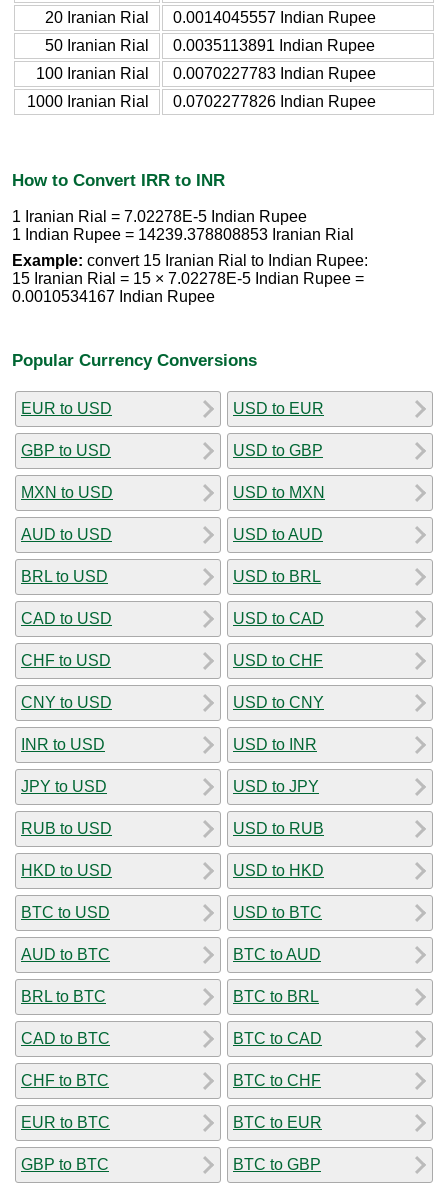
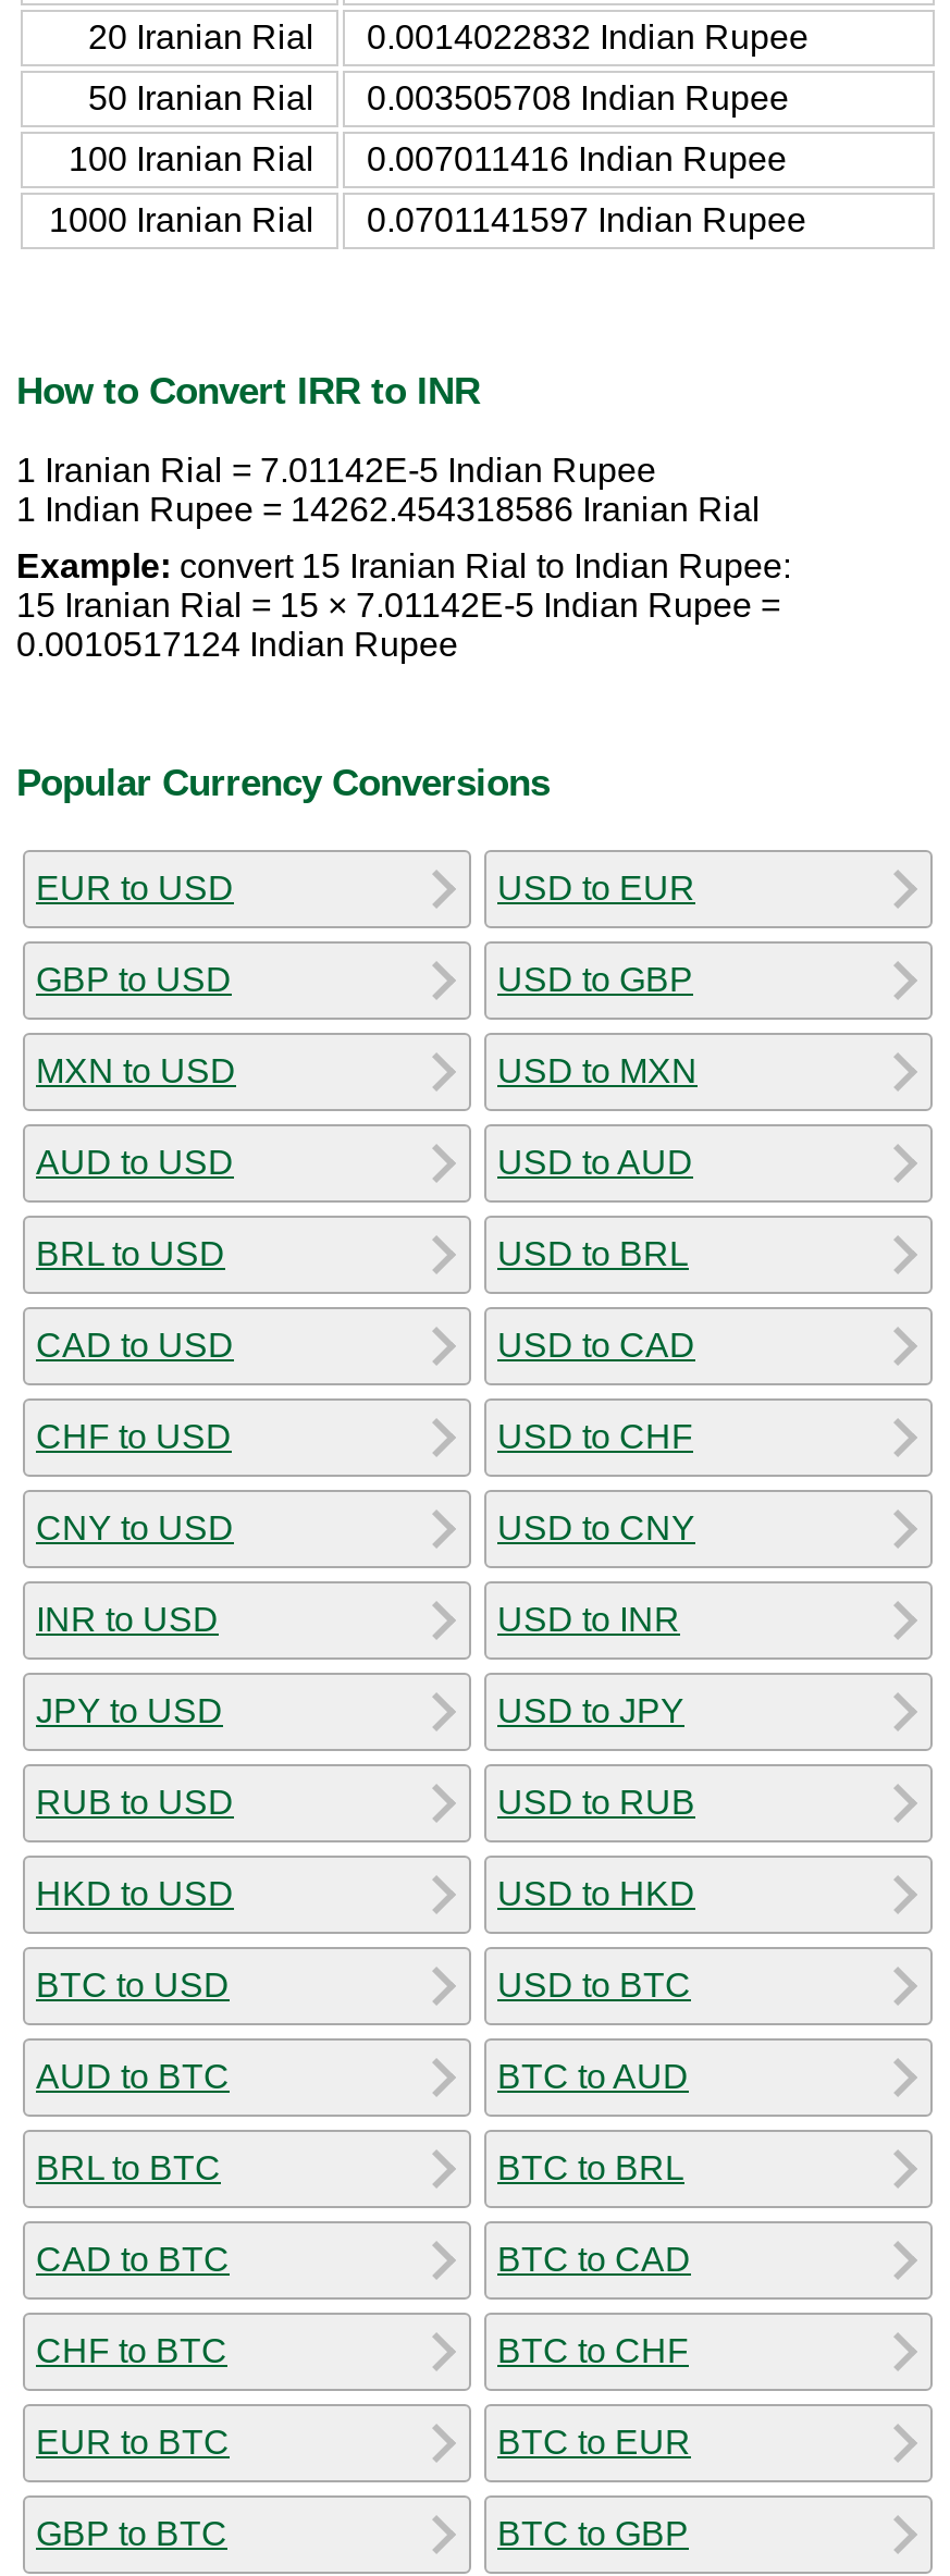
[45,9,376,26] 20 Iranian Rial 0.0014045557 Indian Rupee -> [88,18,809,55] 20 Iranian Rial 0.0014022832 Indian Rupee
[45,37,375,54] 50 Iranian Rial 0.0035113891 Indian Rupee -> [88,79,789,116] 50 Iranian Rial 0.003505708 Indian Rupee
[36,65,376,82] 100 Iranian Rial 0.0070227783 Indian Rupee -> [69,140,787,177] 100 Iranian Rial 0.007011416 Indian Rupee
[27,93,376,110] 1000 Iranian Rial 0.0702277826 Indian Rupee -> [49,201,806,238] 1000 Iranian Rial 0.0701141597 Indian Rupee
[12,208,307,225] 1 Iranian Rial = 7.02278E-5 Indian Rupee -> [16,452,656,489] 1 Iranian Rial = 7.01142E-5 Indian Rupee
[12,226,354,243] 1 Indian Rupee = 14239.378808853 Iranian Rial -> [16,491,761,528] 1 Indian Rupee = 14262.454318586 Iranian Rial
[12,270,364,287] 15 Iranian Rial = 15 × 7.02278E-5 Indian Rupee = -> [16,587,780,624] 15 Iranian Rial = 15 × 7.01142E-5 Indian Rupee =
[12,288,215,305] 0.0010534167 Indian Rupee -> [16,626,458,663] 0.0010517124 Indian Rupee

